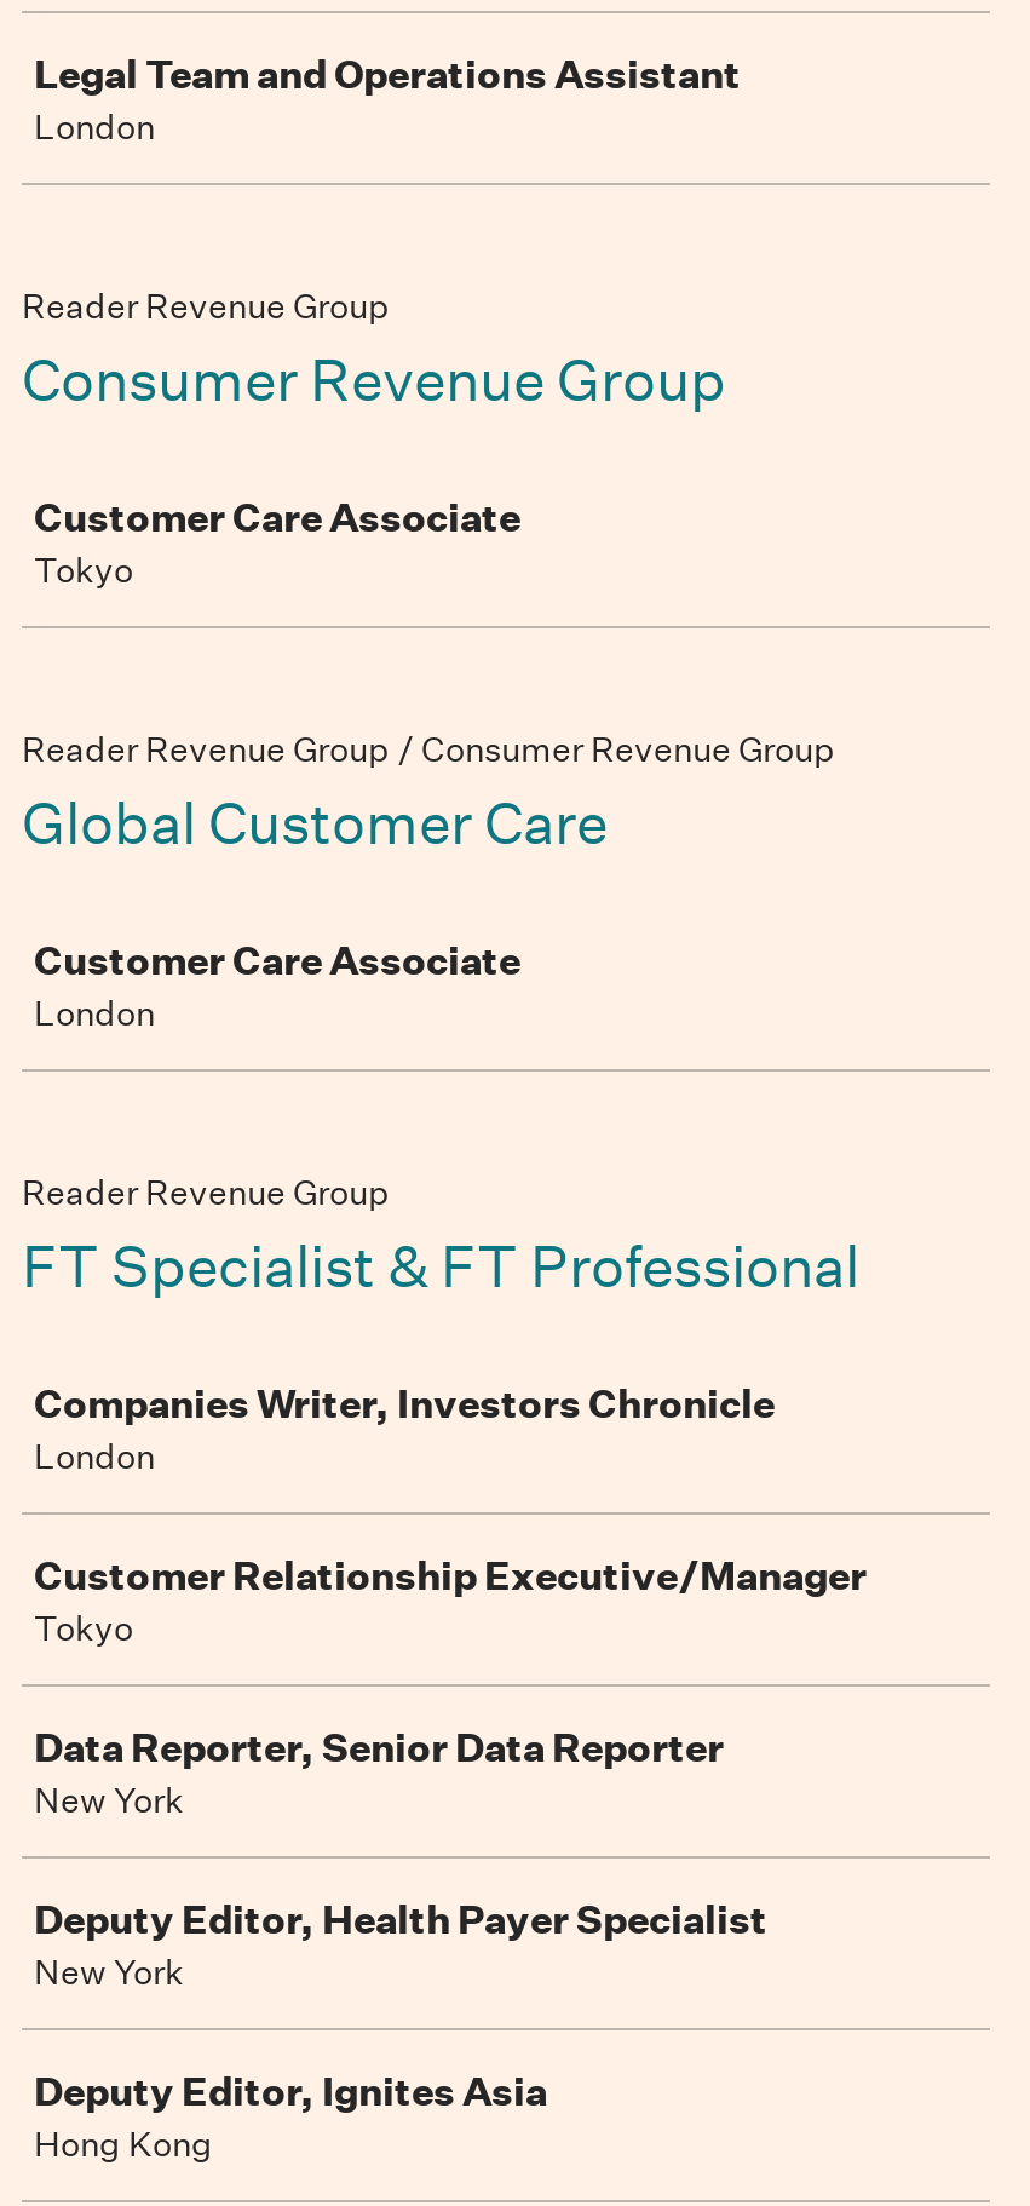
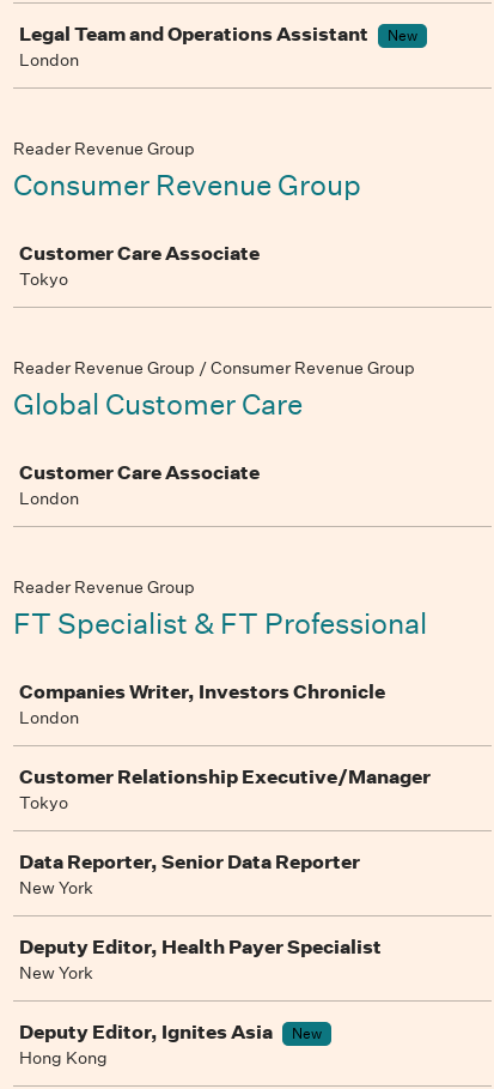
none -> [388,26,417,46] New
none -> [292,1024,322,1044] New

